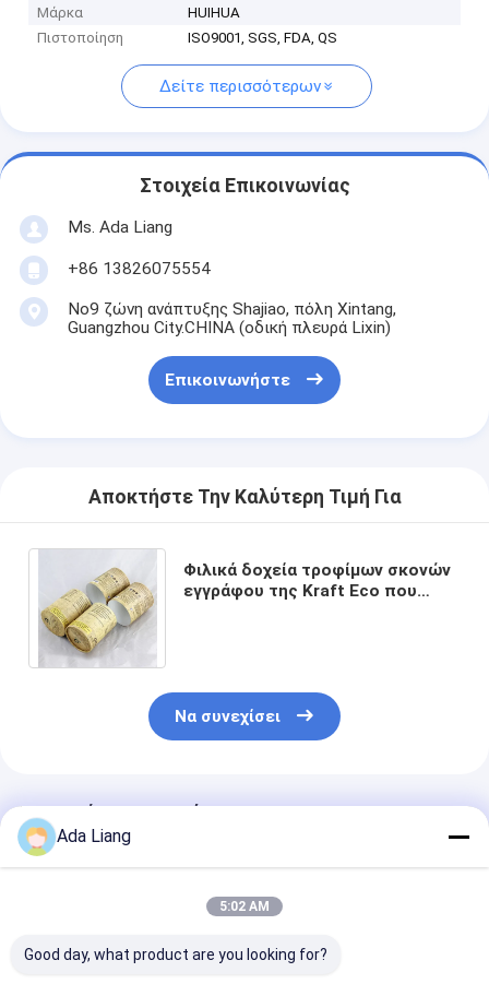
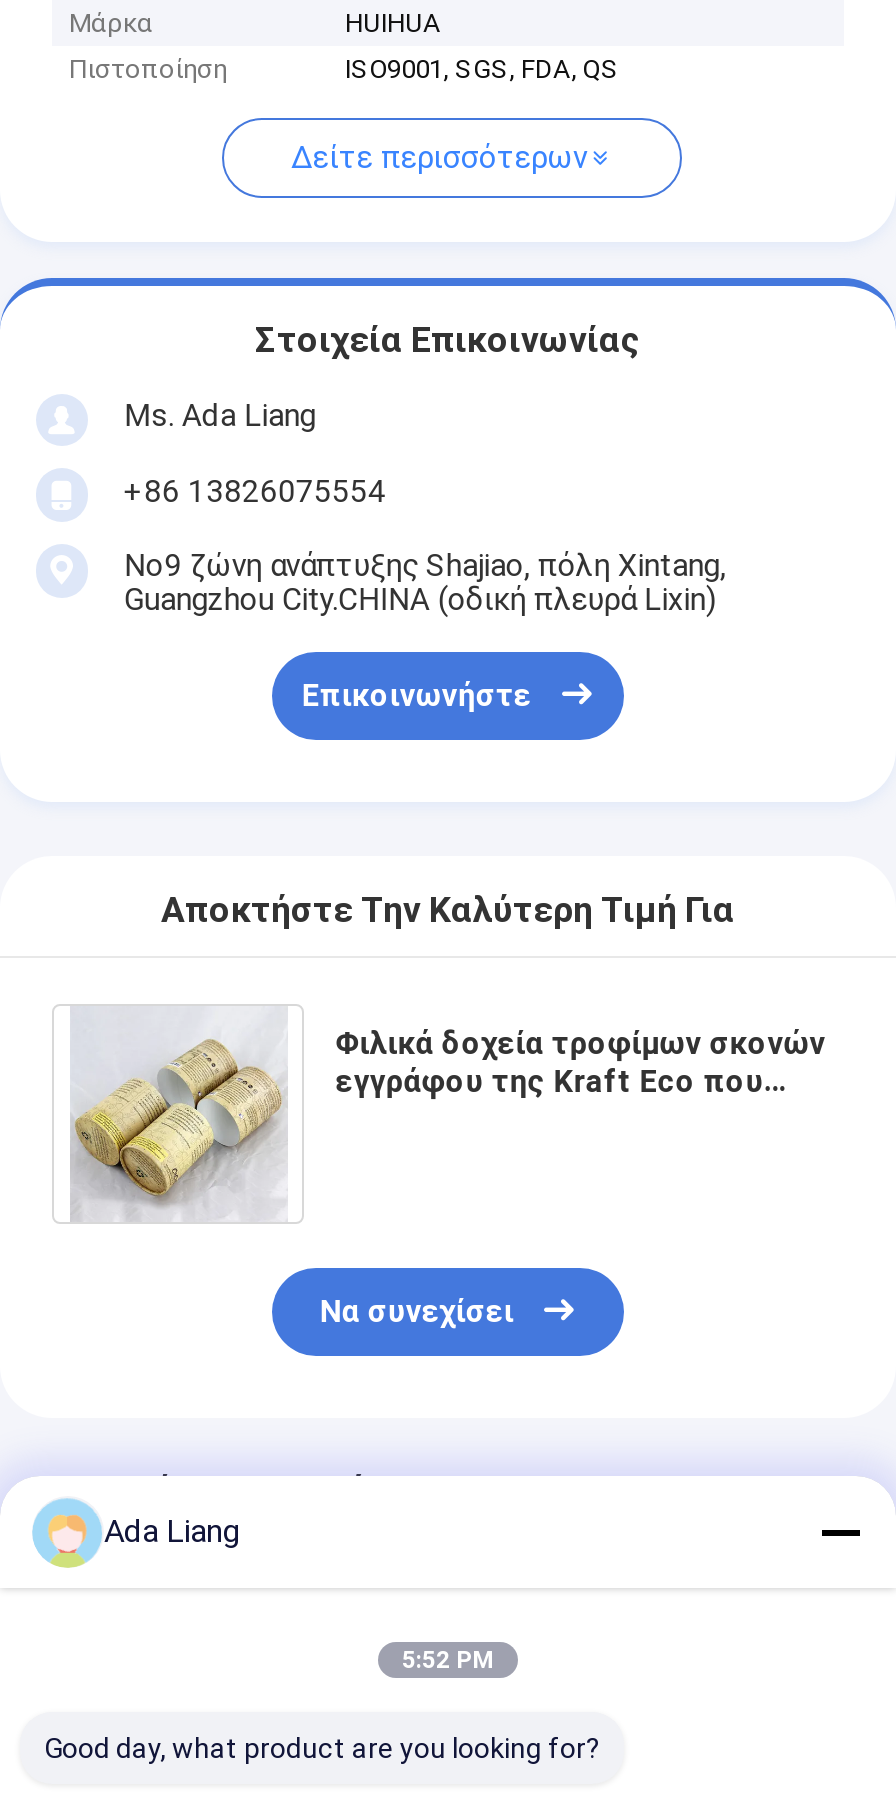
[219,899,270,914] 5:02 AM -> [402,1646,494,1674] 5:52 PM

